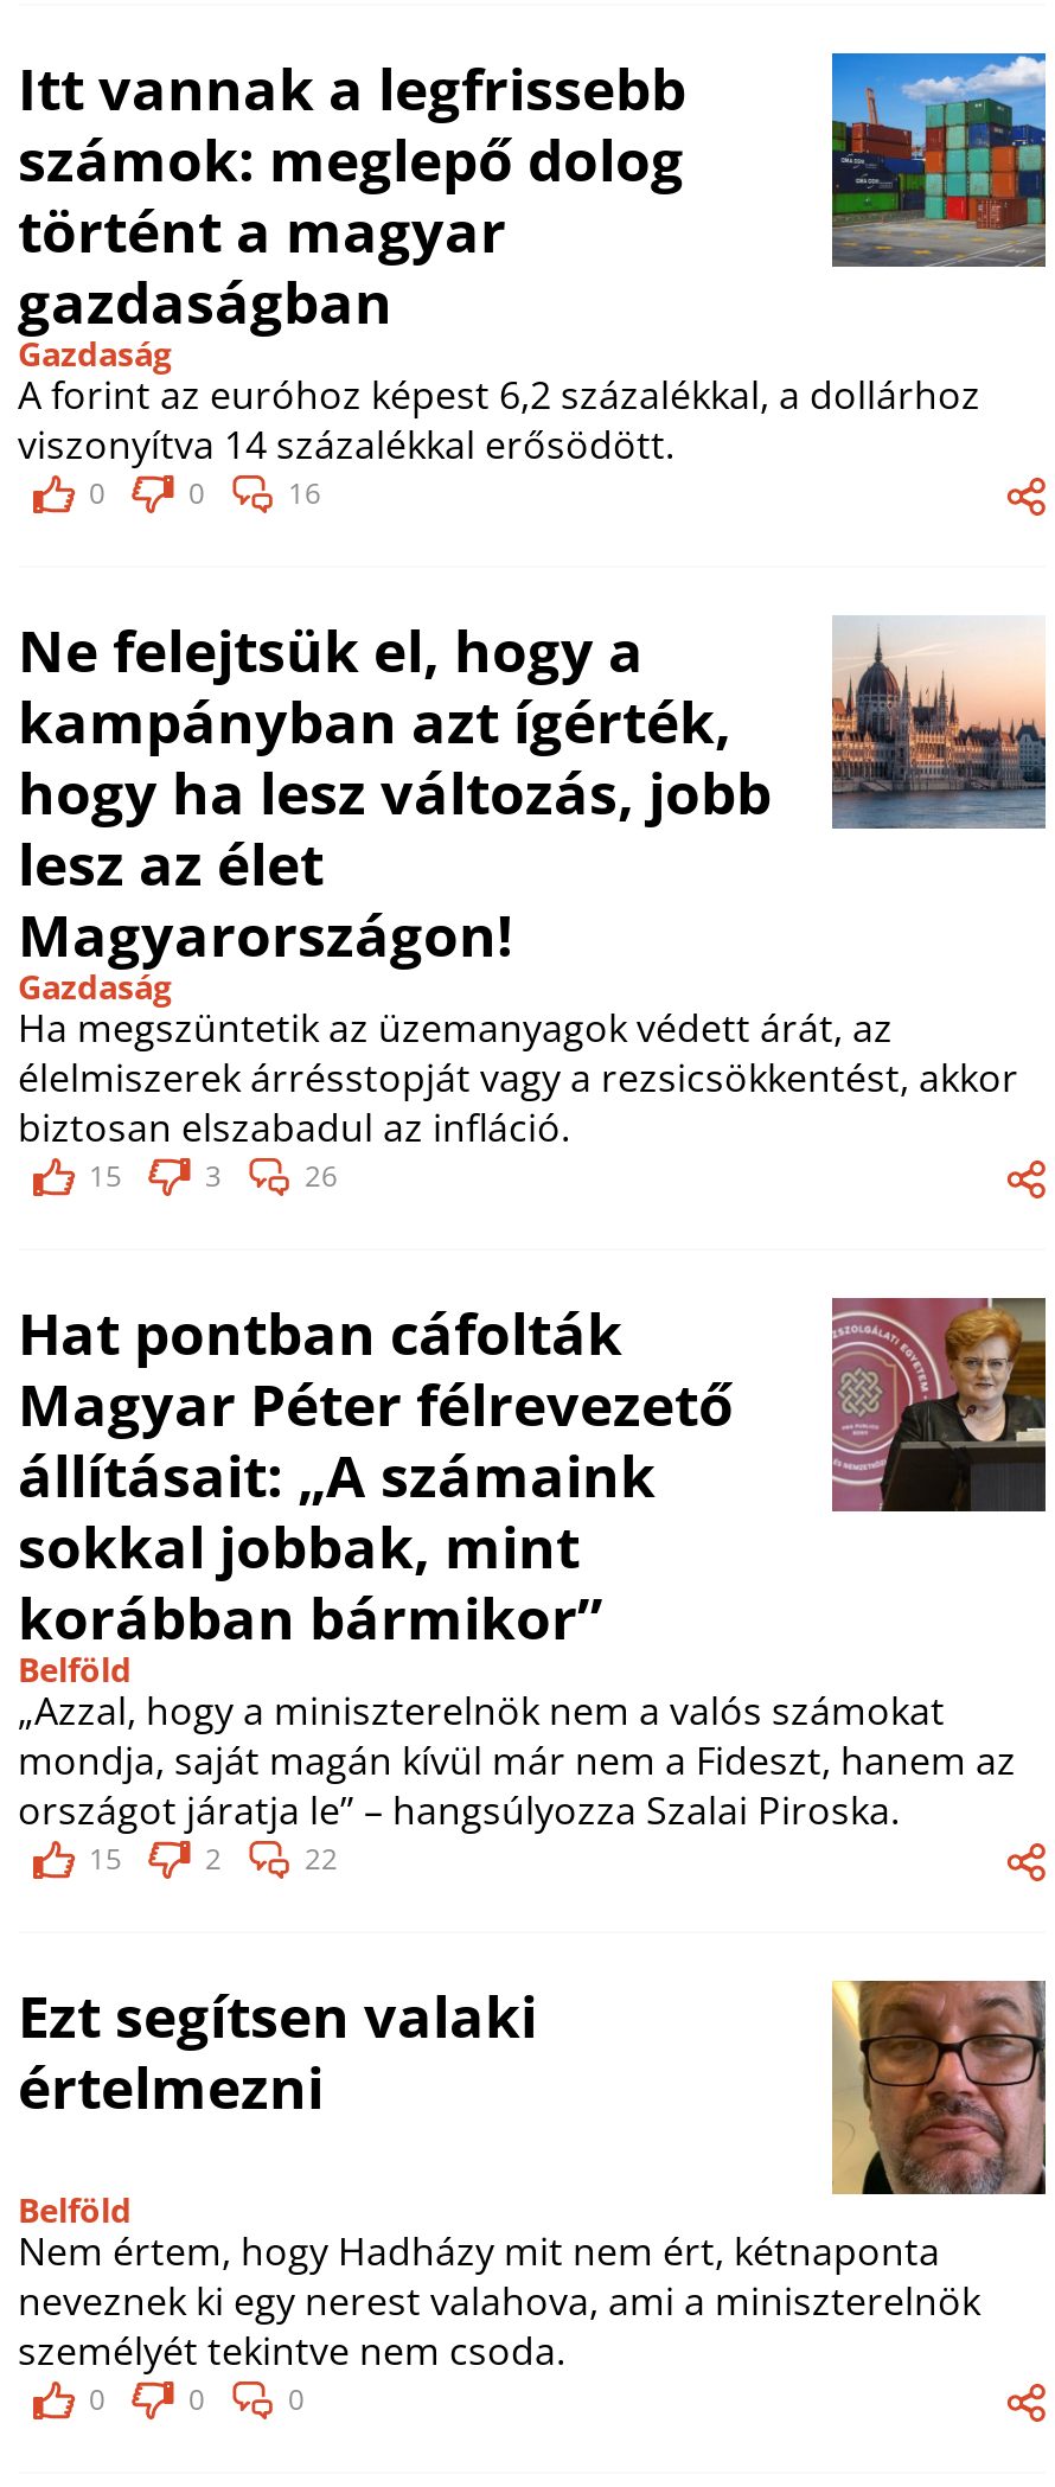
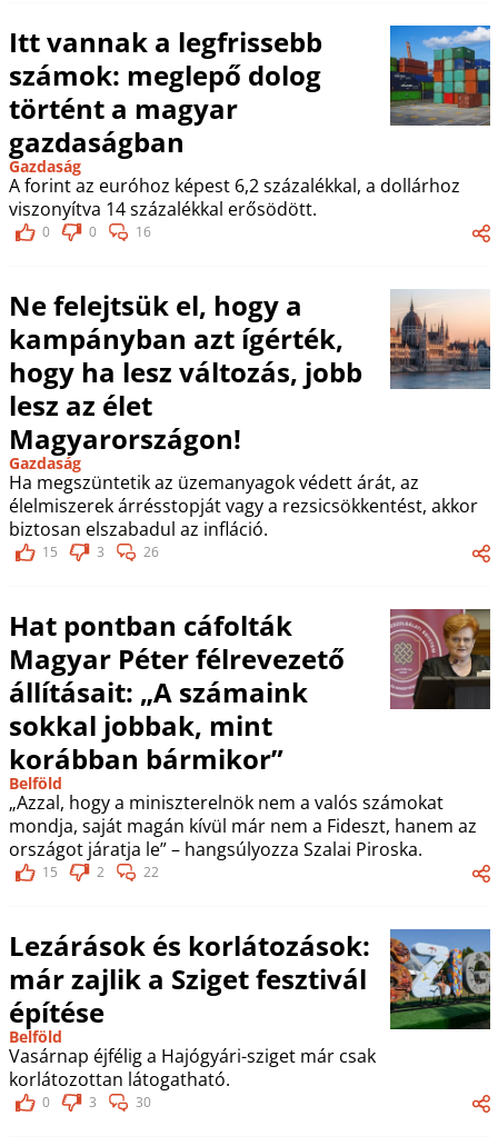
[18,1975,537,2125] Ezt segítsen valaki | értelmezni -> [8,927,370,1030] Lezárások és korlátozások: | már zajlik a Sziget fesztivál | építése
[18,1978,1046,2376] [image] | Nem értem, hogy Hadházy mit nem ért, kétnaponta | neveznek ki egy nerest valahova, ami a miniszterelnök | személyét tekintve nem csoda. -> [8,928,490,1091] [image] | Vasárnap éjfélig a Hajógyári-sziget már csak | korlátozottan látogatható.
[188,2378,305,2419] 0 | 0 -> [88,1092,151,1111] 3 | 30

